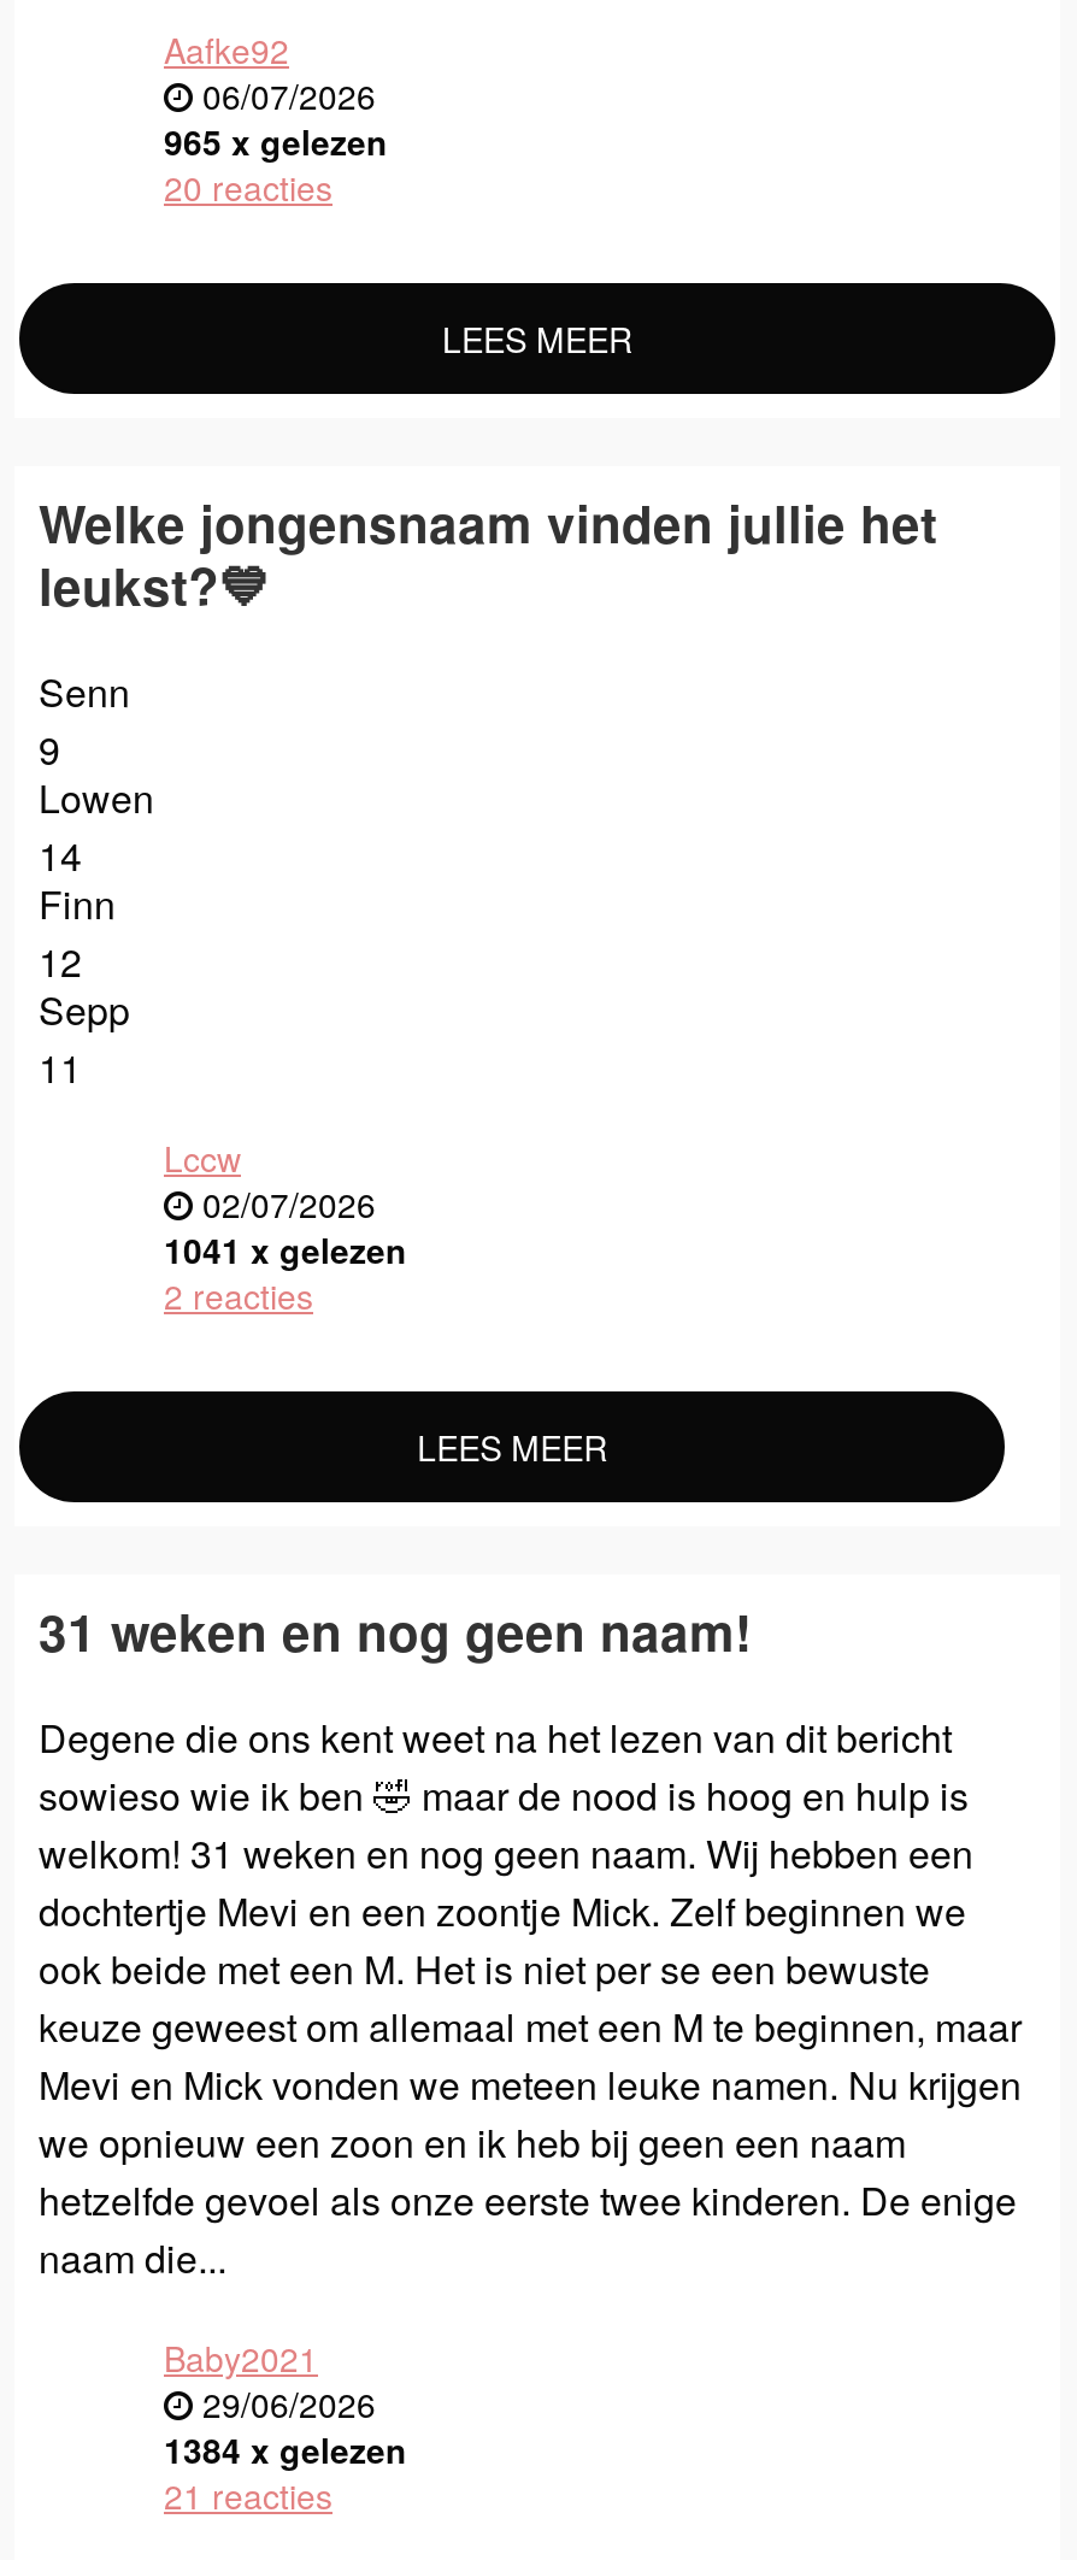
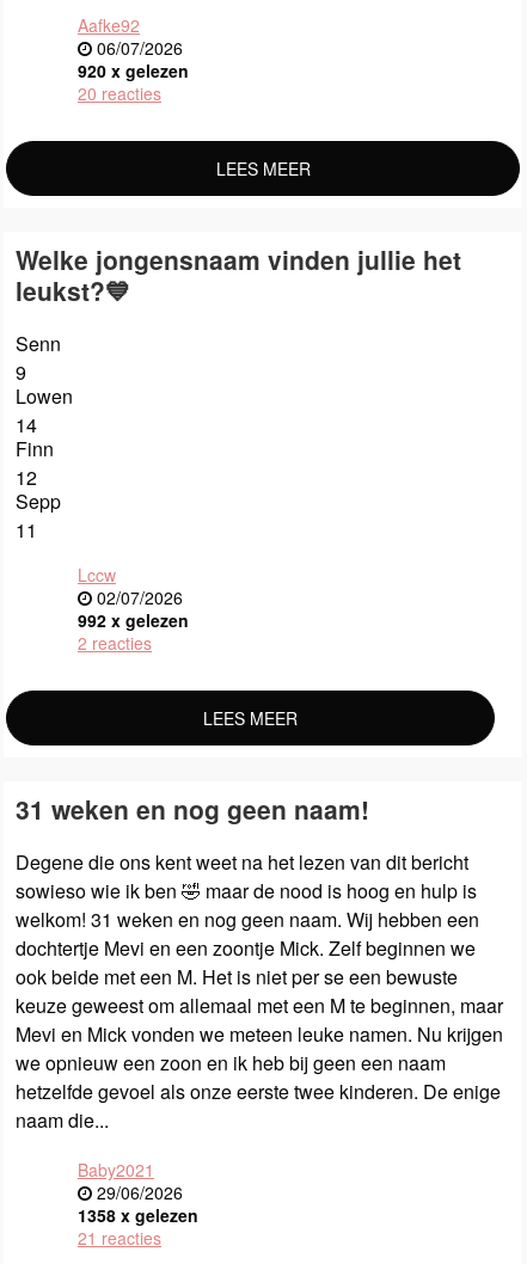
[164,117,388,165] 965 x gelezen -> [78,59,189,82] 920 x gelezen
[164,1225,407,1273] 1041 x gelezen -> [78,608,189,632] 992 x gelezen
[164,2425,407,2473] 1384 x gelezen -> [78,1203,198,1227] 1358 x gelezen

